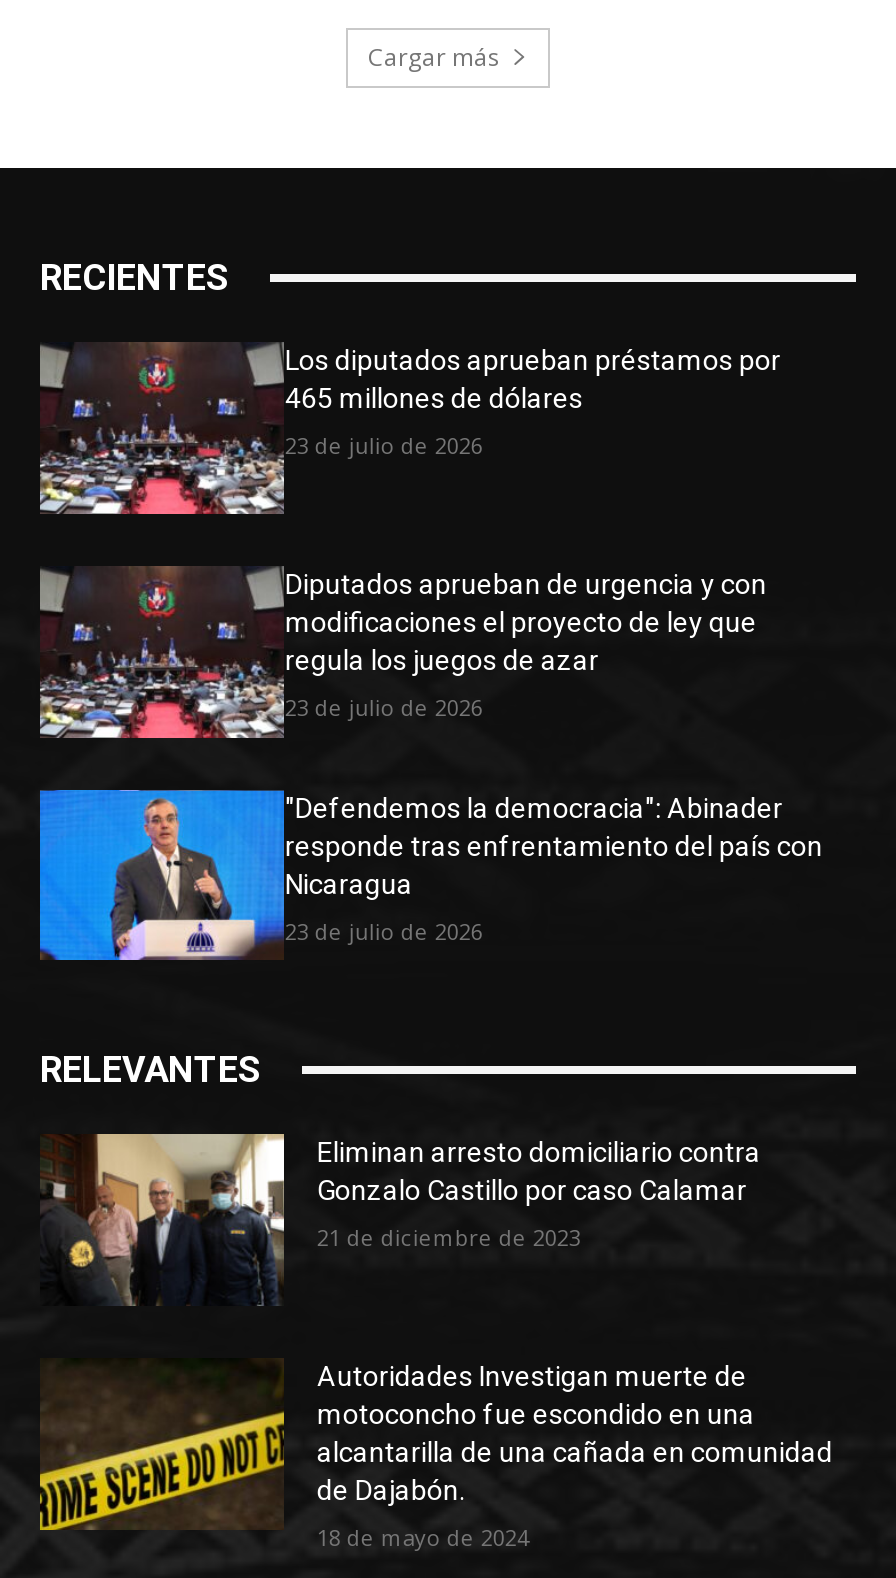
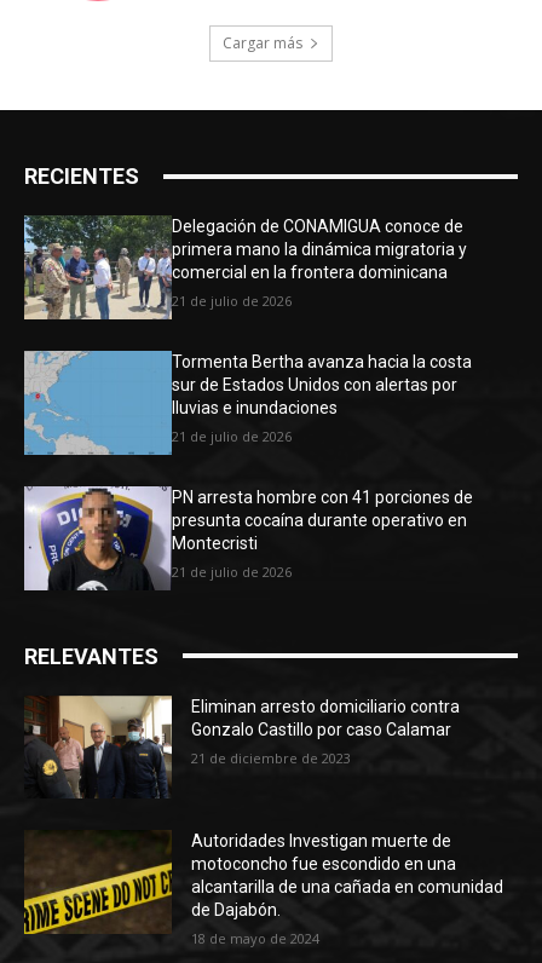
[38,342,781,516] [image] | Los diputados aprueban préstamos por | 465 millones de dólares -> [23,215,467,321] [image] | Delegación de CONAMIGUA conoce de | primera mano la dinámica migratoria y | comercial en la frontera dominicana
[285,431,483,461] 23 de julio de 2026 -> [172,292,292,310] 21 de julio de 2026
[40,566,767,740] [image] | Diputados aprueban de urgencia y con | modificaciones el proyecto de ley que | regula los juegos de azar -> [23,350,472,456] [image] | Tormenta Bertha avanza hacia la costa | sur de Estados Unidos con alertas por | lluvias e inundaciones
[285,692,483,722] 23 de julio de 2026 -> [172,427,292,445] 21 de julio de 2026
[38,788,823,962] [image] | "Defendemos la democracia": Abinader | responde tras enfrentamiento del país con | Nicaragua -> [23,485,474,592] [image] | PN arresta hombre con 41 porciones de | presunta cocaína durante operativo en | Montecristi
[285,916,483,946] 23 de julio de 2026 -> [172,562,292,580] 21 de julio de 2026

